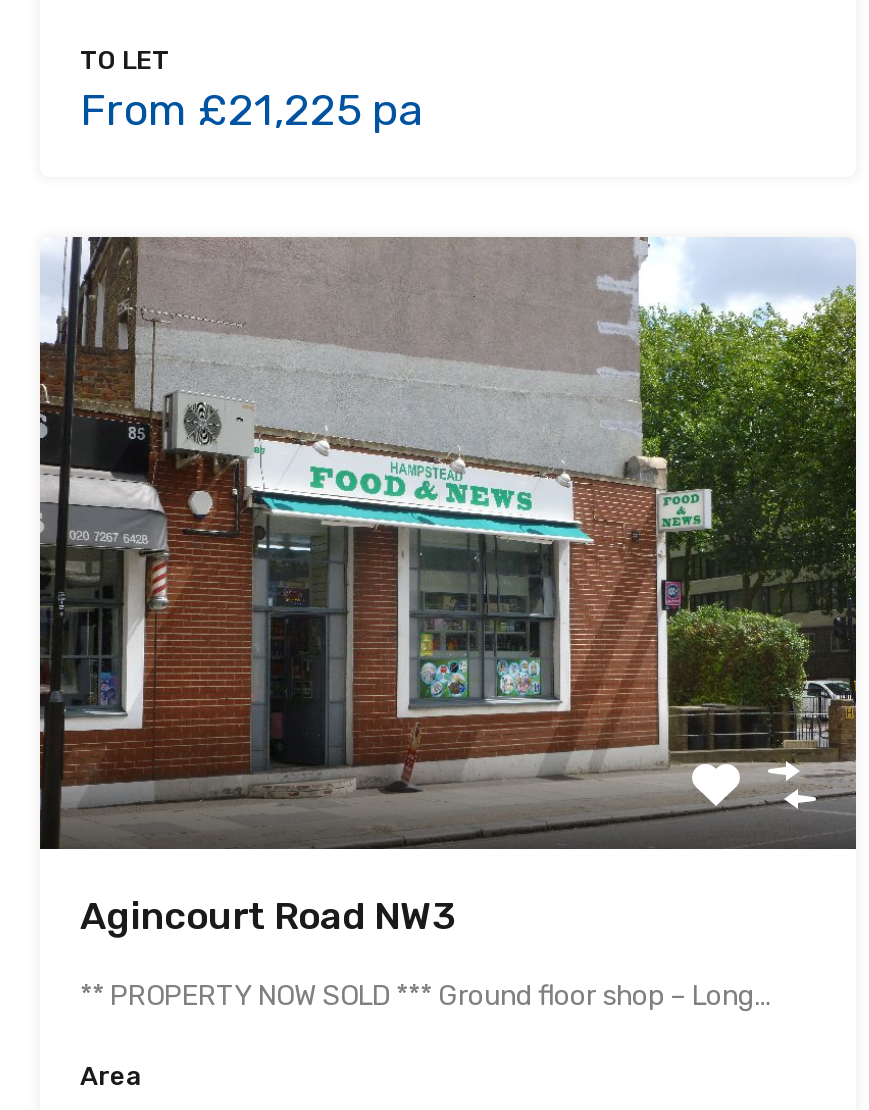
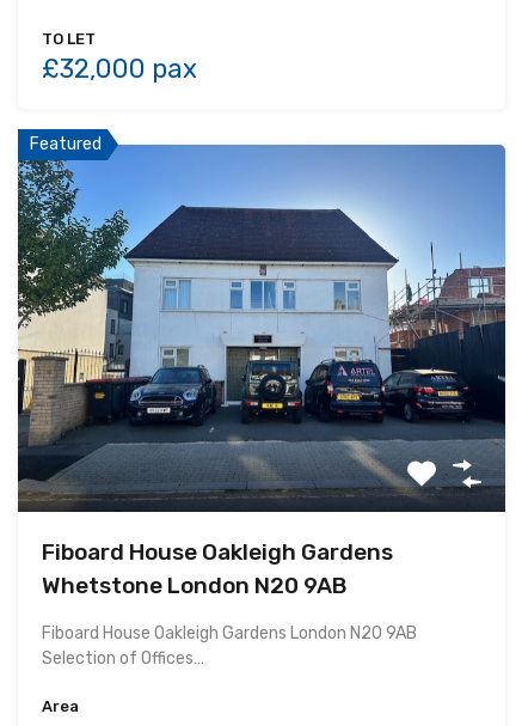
[80,83,424,137] From £21,225 pa -> [30,53,197,155] £32,000 pax | Featured
[40,236,858,1013] [image] | Agincourt Road NW3 | ** PROPERTY NOW SOLD *** Ground floor shop – Long… -> [17,144,506,669] [image] | Fiboard House Oakleigh Gardens | Whetstone London N20 9AB | Fiboard House Oakleigh Gardens London N20 9AB | Selection of Offices…

